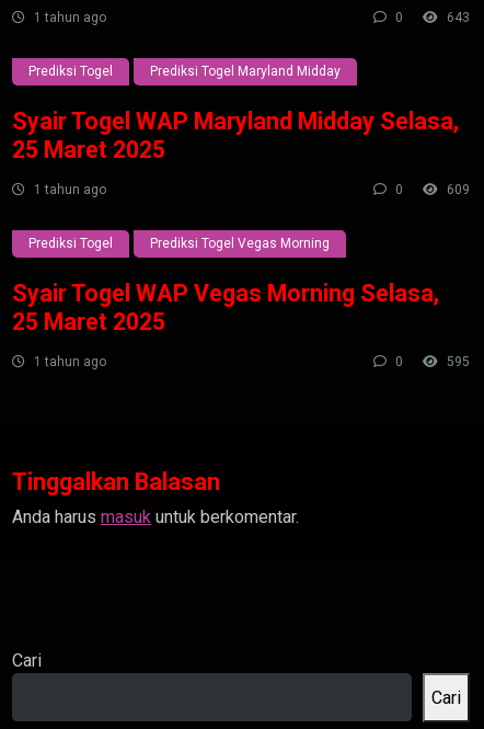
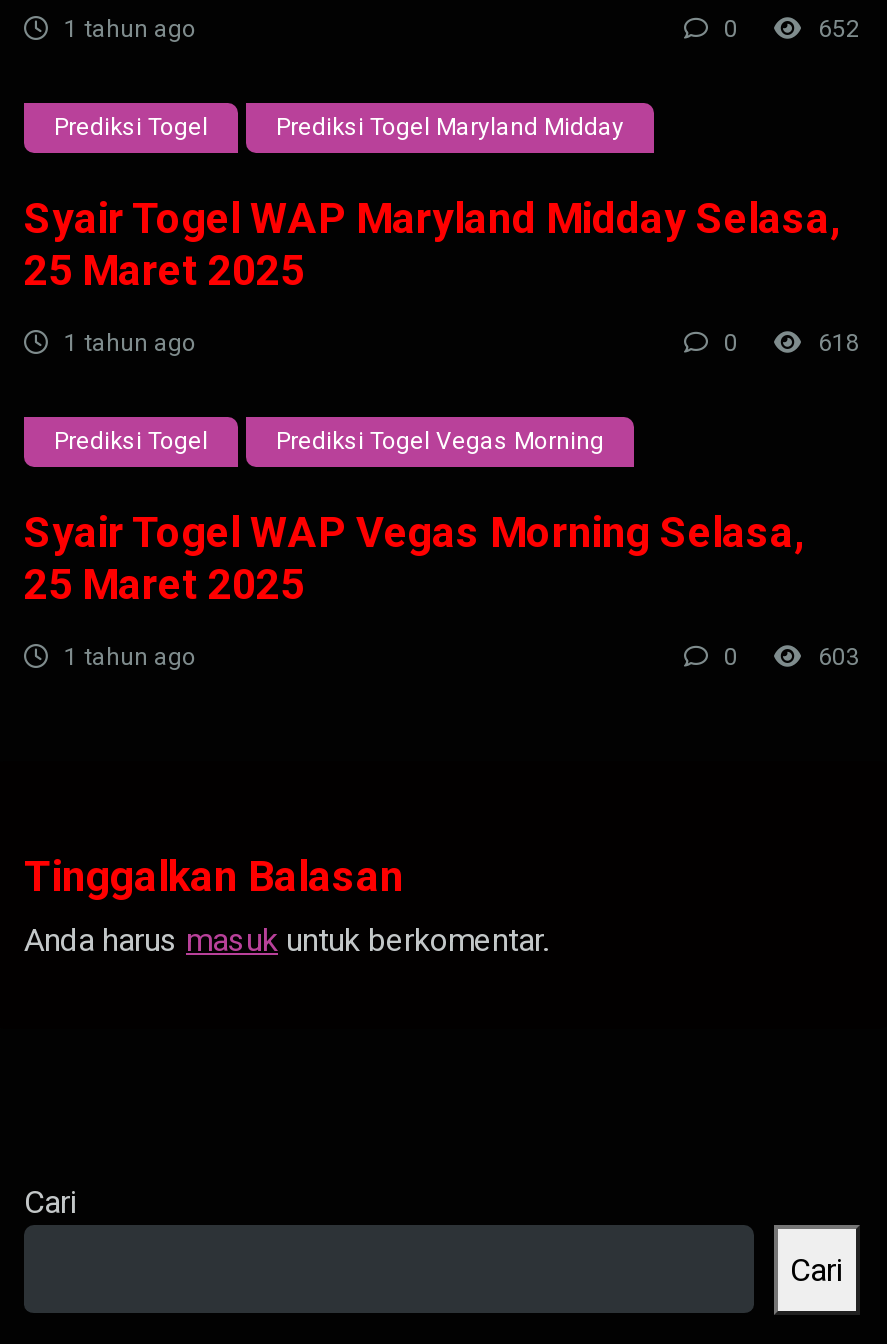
[443,10,470,25] 643 -> [812,15,860,43] 652
[443,182,470,197] 609 -> [812,329,860,357] 618
[443,354,470,369] 595 -> [812,643,860,671] 603

